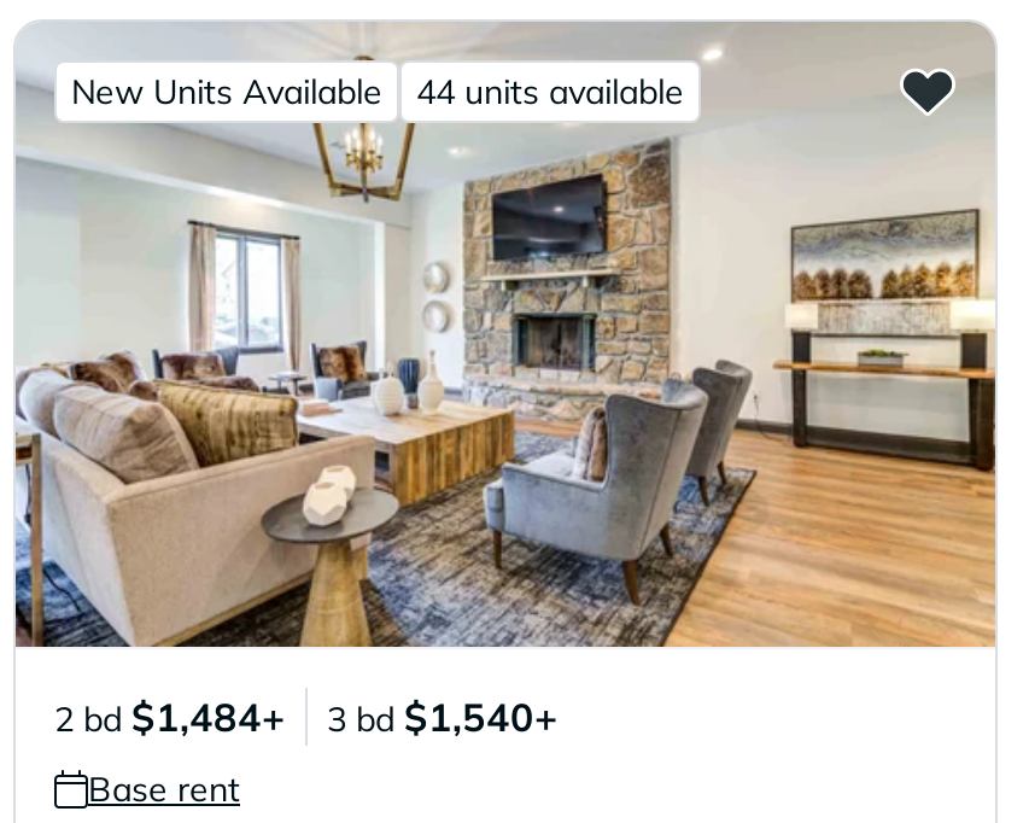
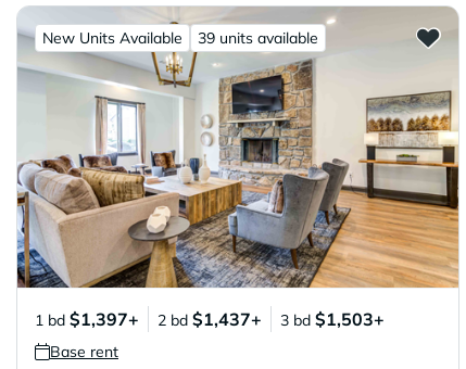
[416,70,684,113] 44 units available -> [198,28,318,48] 39 units available
[54,693,559,741] 2 bd $1,484+ | 3 bd $1,540+ -> [35,308,385,330] 1 bd $1,397+ | 2 bd $1,437+ | 3 bd $1,503+

